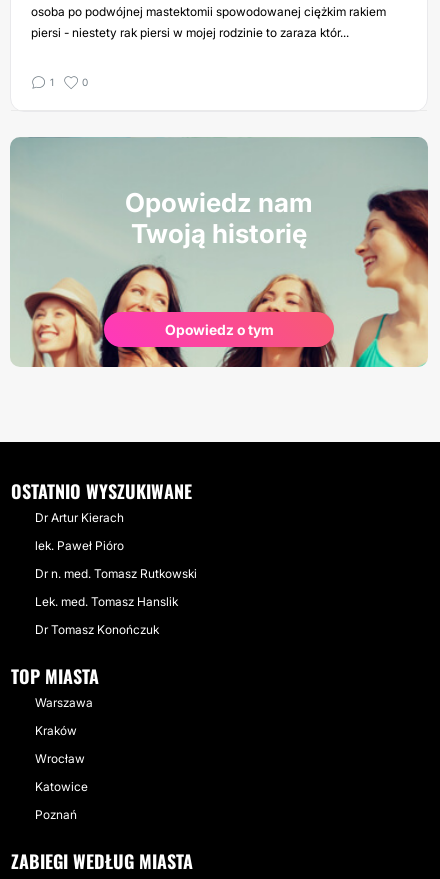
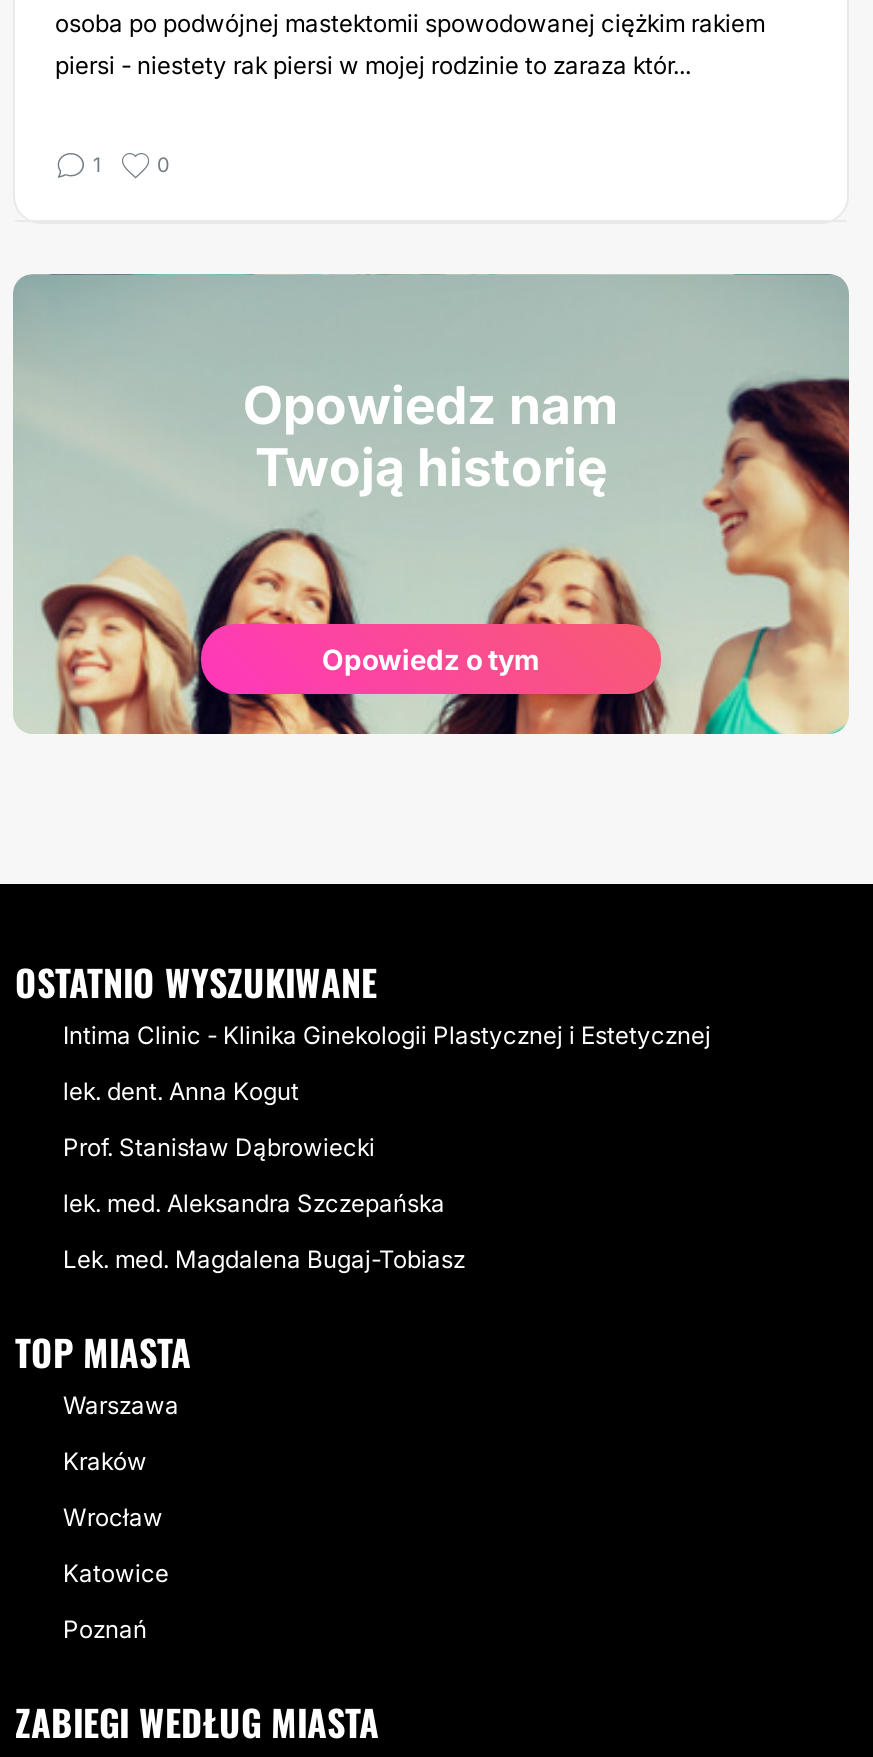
[35,510,124,525] Dr Artur Kierach -> [63,1020,711,1050] Intima Clinic - Klinika Ginekologii Plastycznej i Estetycznej
[35,538,124,553] lek. Paweł Pióro -> [63,1076,299,1106] lek. dent. Anna Kogut
[35,566,197,581] Dr n. med. Tomasz Rutkowski -> [63,1132,375,1162] Prof. Stanisław Dąbrowiecki
[35,594,178,609] Lek. med. Tomasz Hanslik -> [63,1188,445,1218] lek. med. Aleksandra Szczepańska
[35,622,159,637] Dr Tomasz Konończuk -> [63,1244,465,1274] Lek. med. Magdalena Bugaj-Tobiasz

